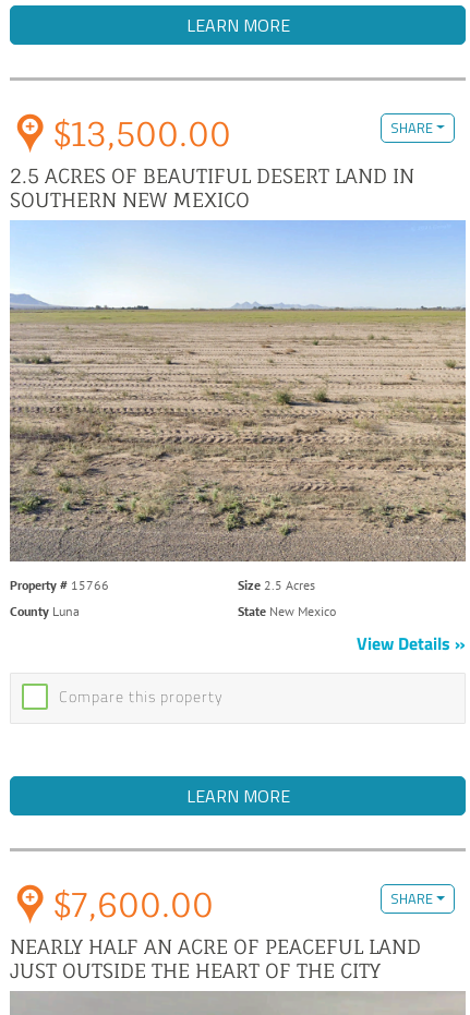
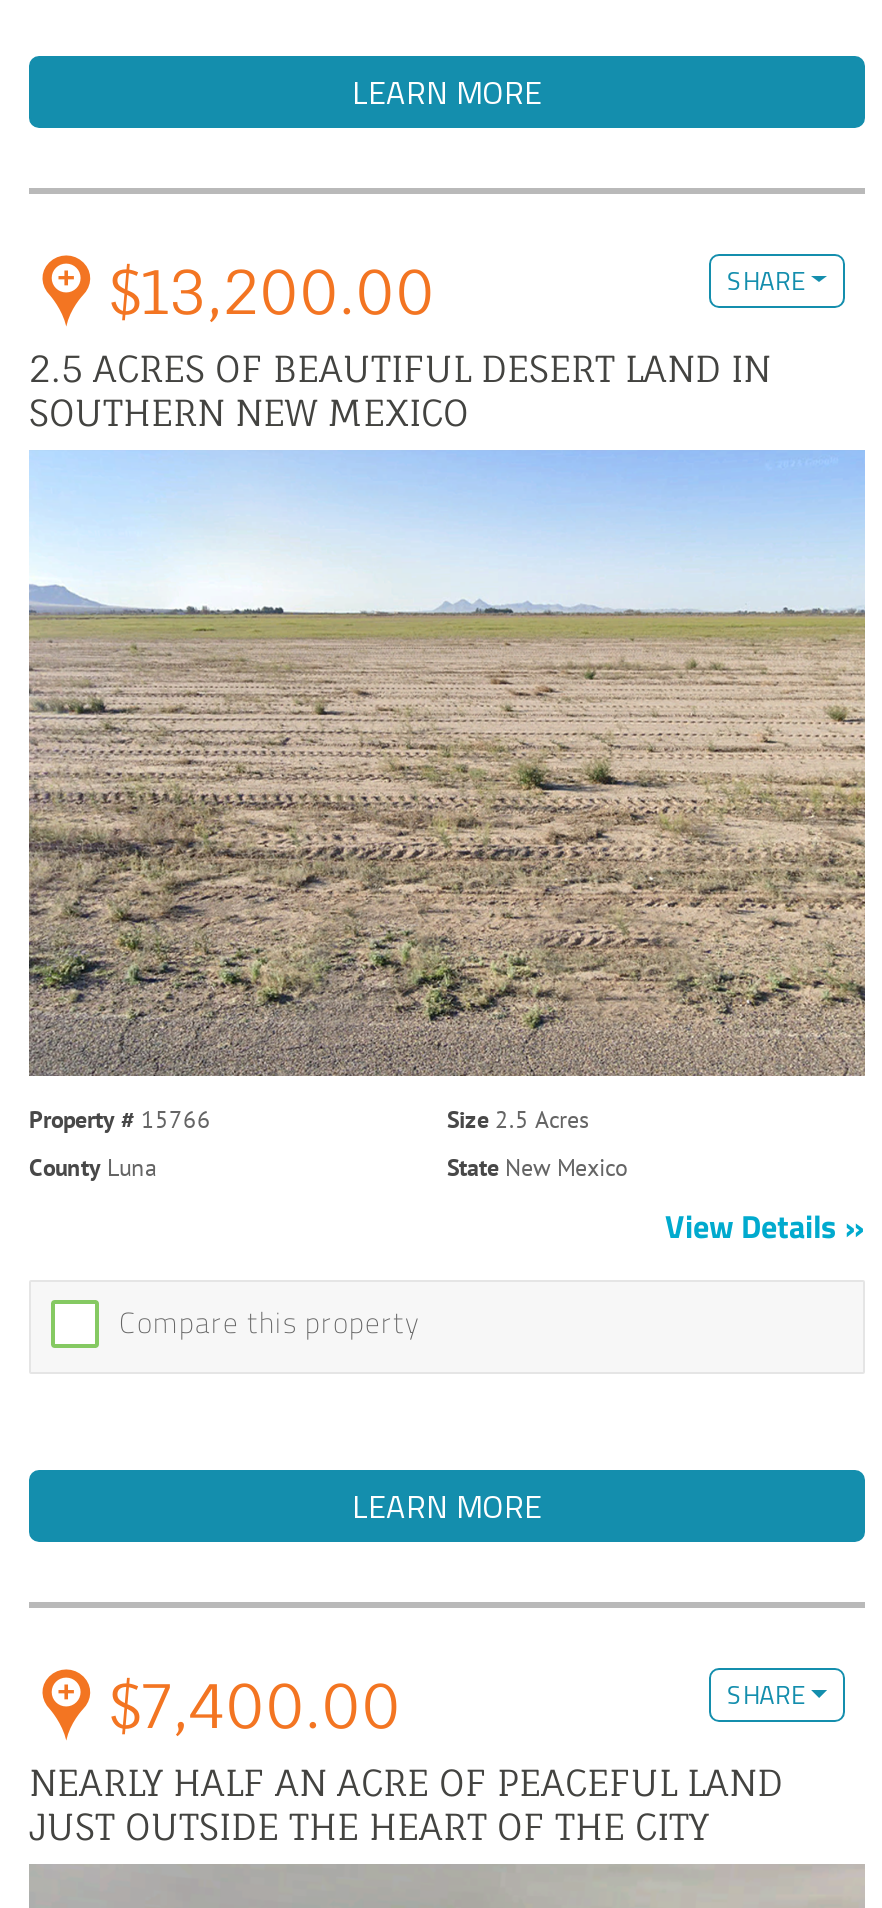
[53,113,231,153] $13,500.00 -> [109,253,435,327] $13,200.00
[53,884,214,925] $7,600.00 -> [109,1668,401,1742] $7,400.00

